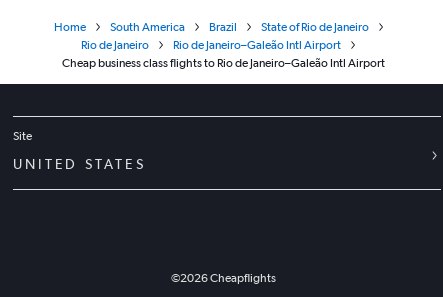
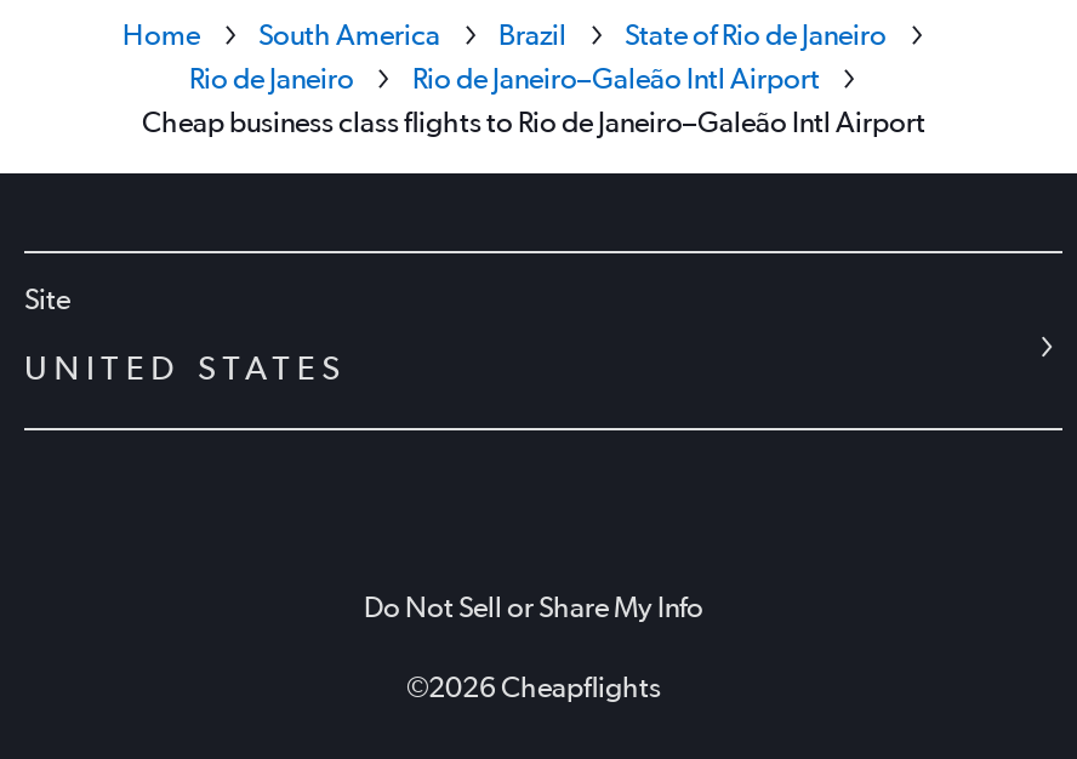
none -> [364,591,703,625] Do Not Sell or Share My Info

